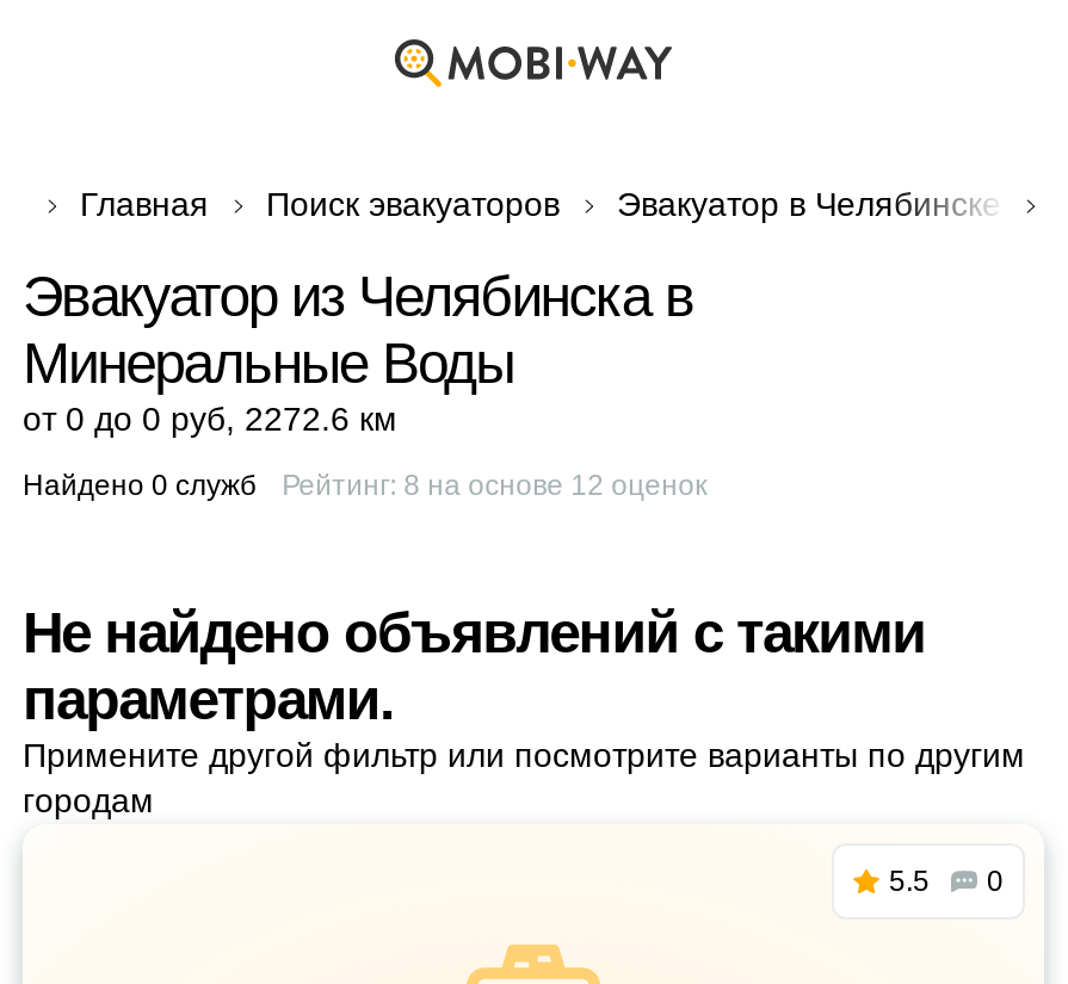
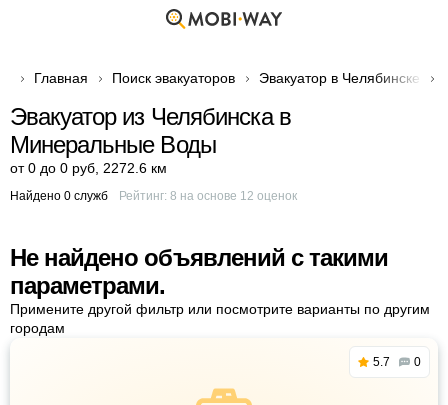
[889,865,1004,898] 5.5 0 -> [373,355,421,369] 5.7 0

